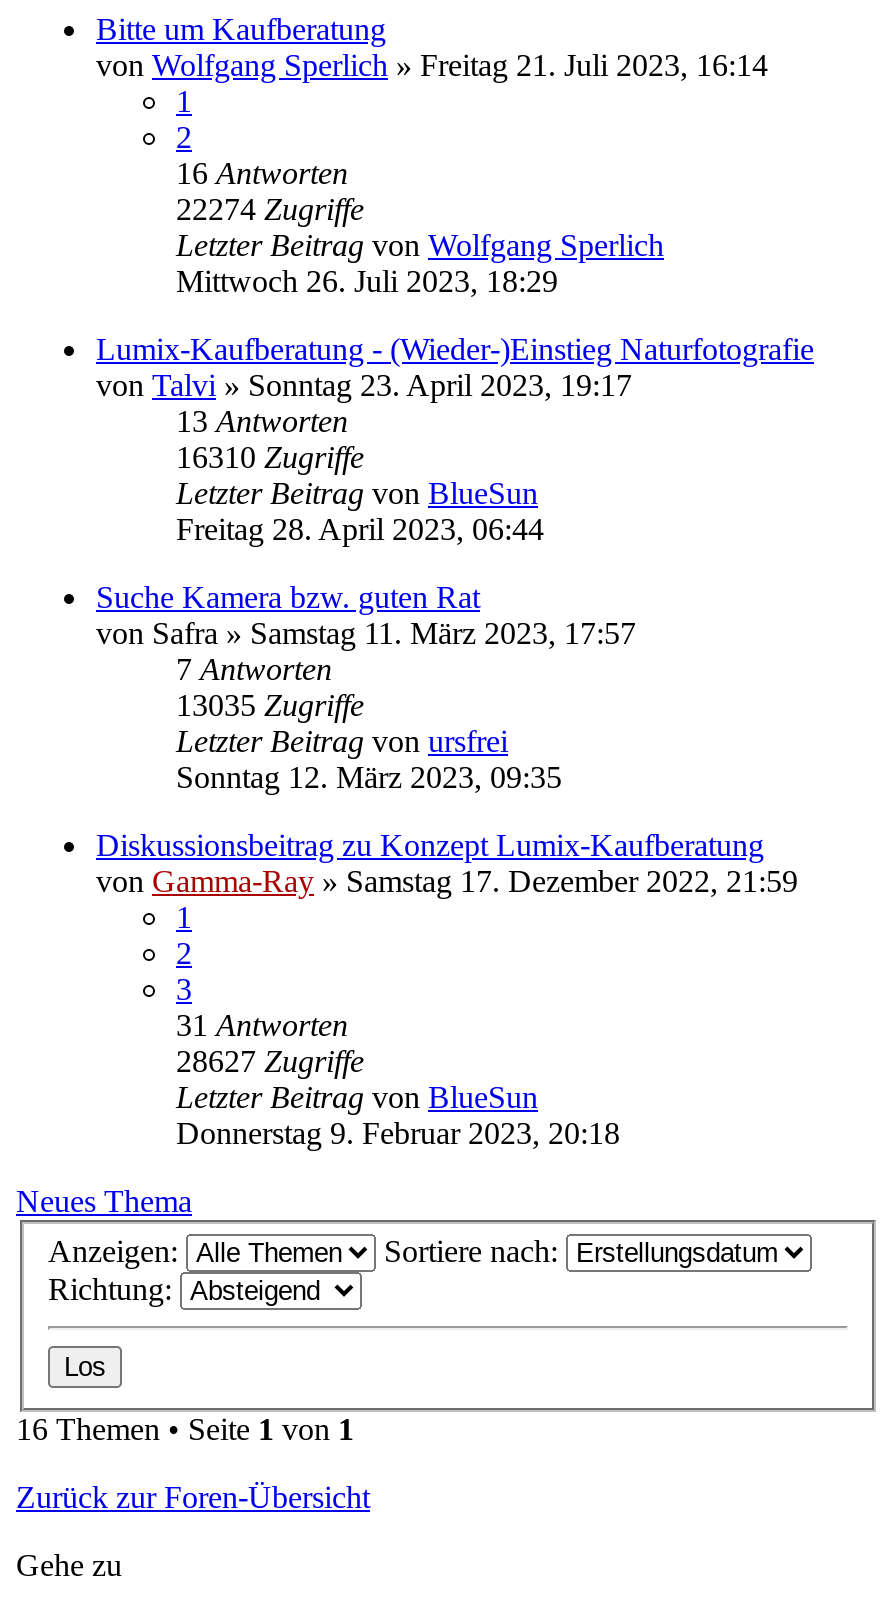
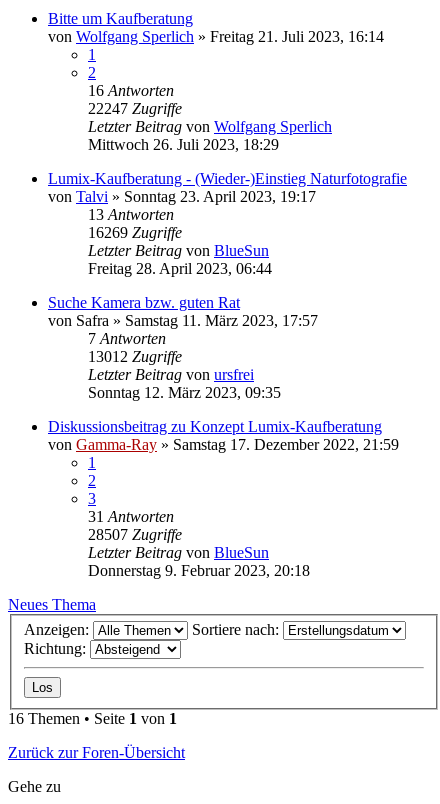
[176,192,364,226] 22274 Zugriffe -> [88,100,182,117] 22247 Zugriffe
[176,440,364,474] 16310 Zugriffe -> [88,224,182,241] 16269 Zugriffe
[176,688,364,722] 13035 Zugriffe -> [88,348,182,365] 13012 Zugriffe
[176,1044,364,1078] 28627 Zugriffe -> [88,526,182,543] 28507 Zugriffe

